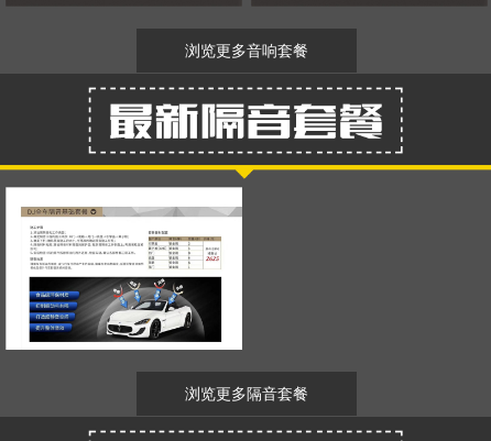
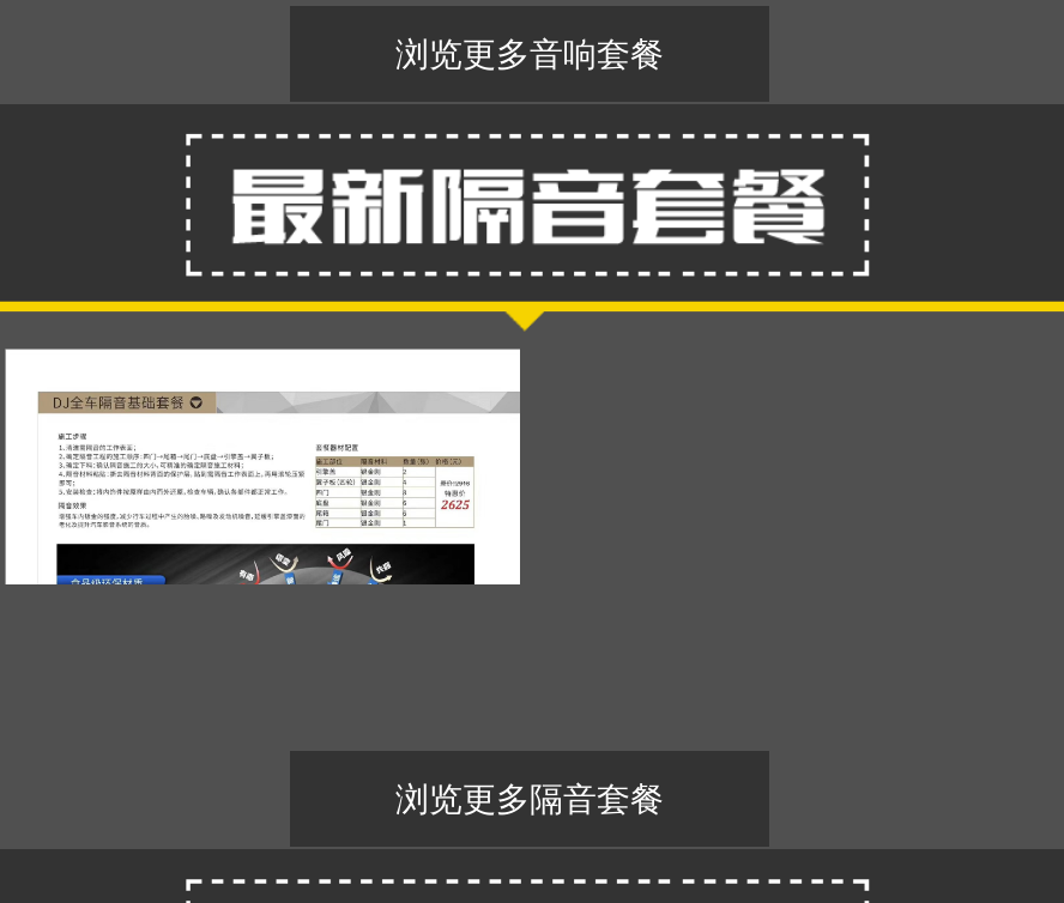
[4,295,243,351] [image] -> none

